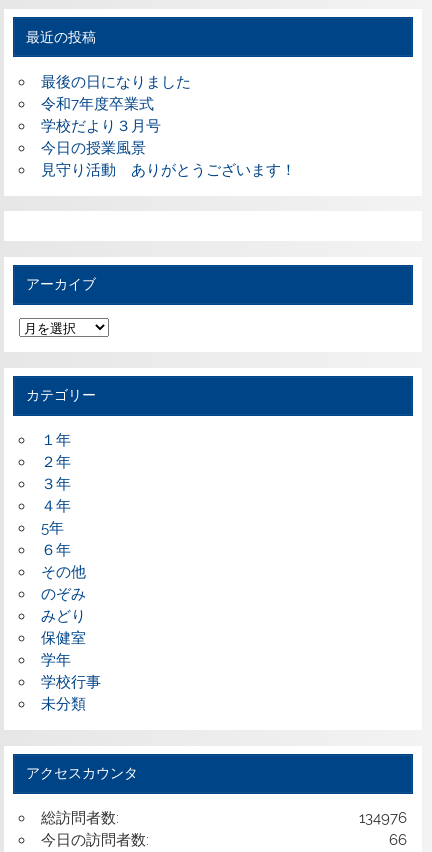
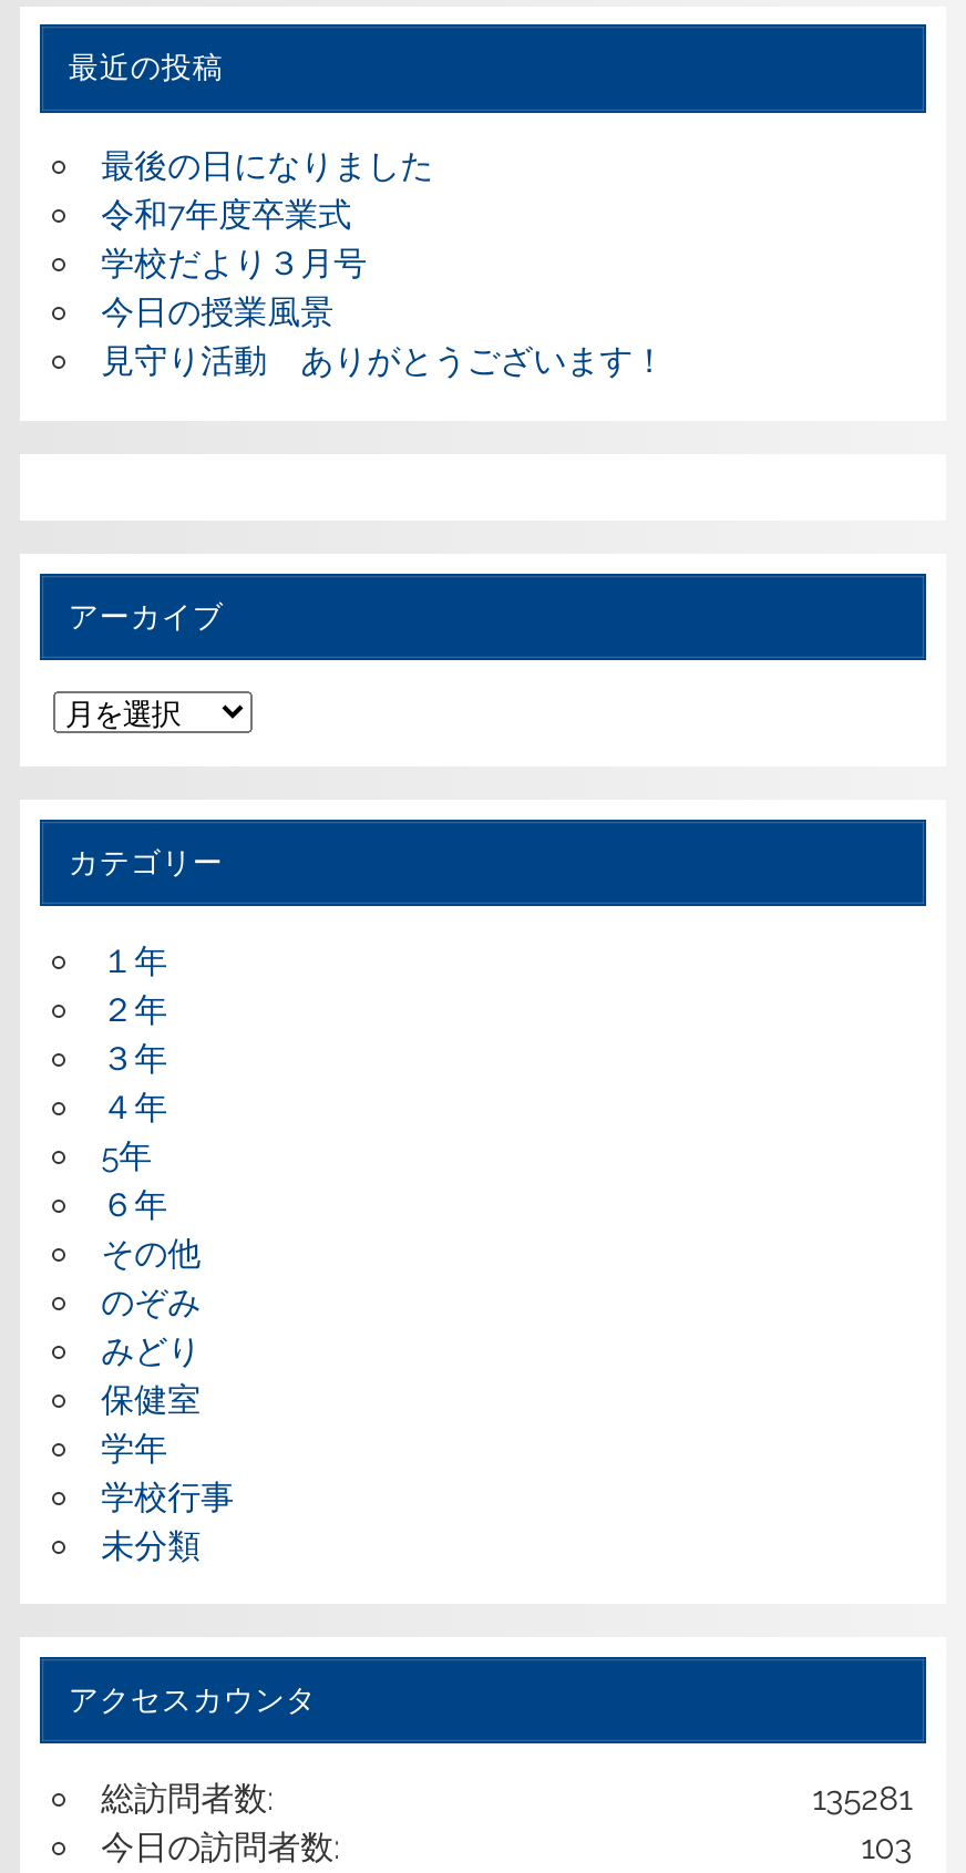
[359,809,407,827] 134976 -> [812,1778,912,1818] 135281
[389,831,407,849] 66 -> [861,1827,912,1867] 103

